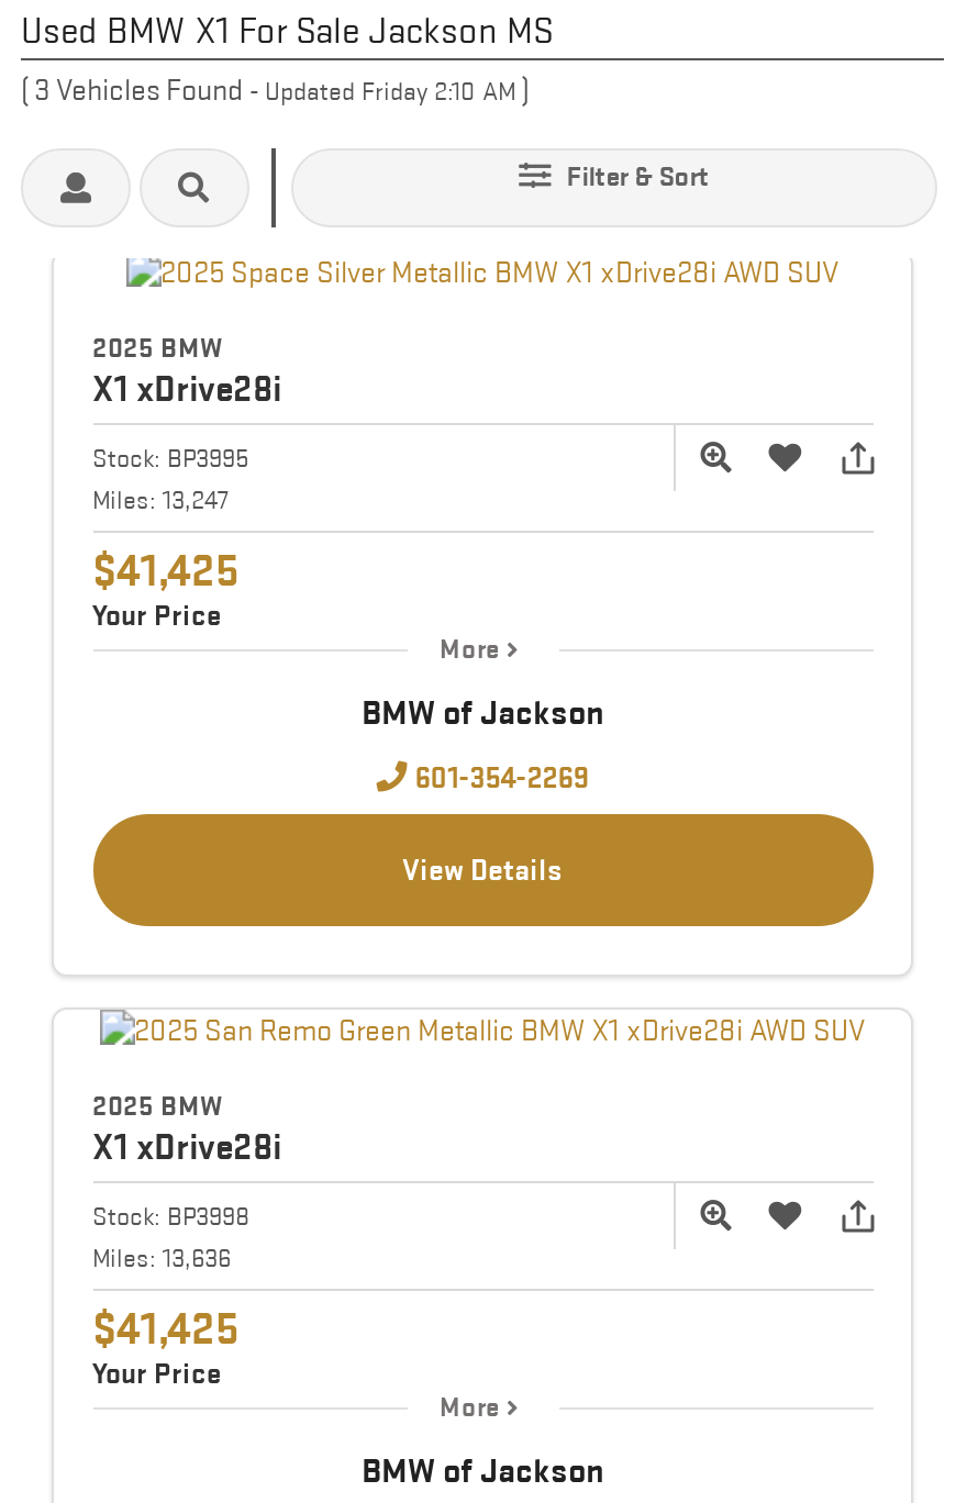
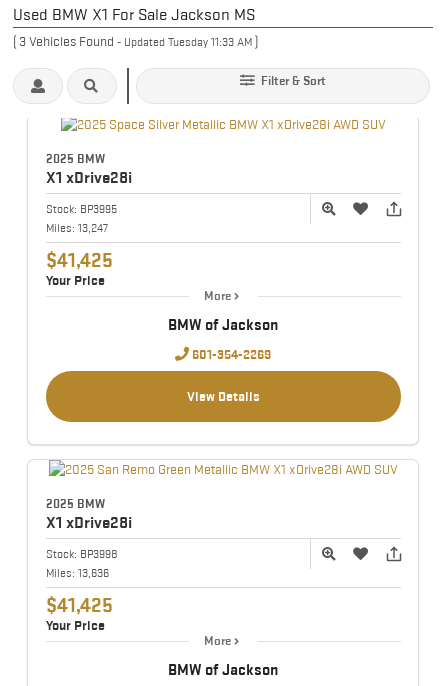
[21,72,529,107] (3 Vehicles Found - Updated Friday 2:10 AM) -> [13,33,258,49] (3 Vehicles Found - Updated Tuesday 11:33 AM)

